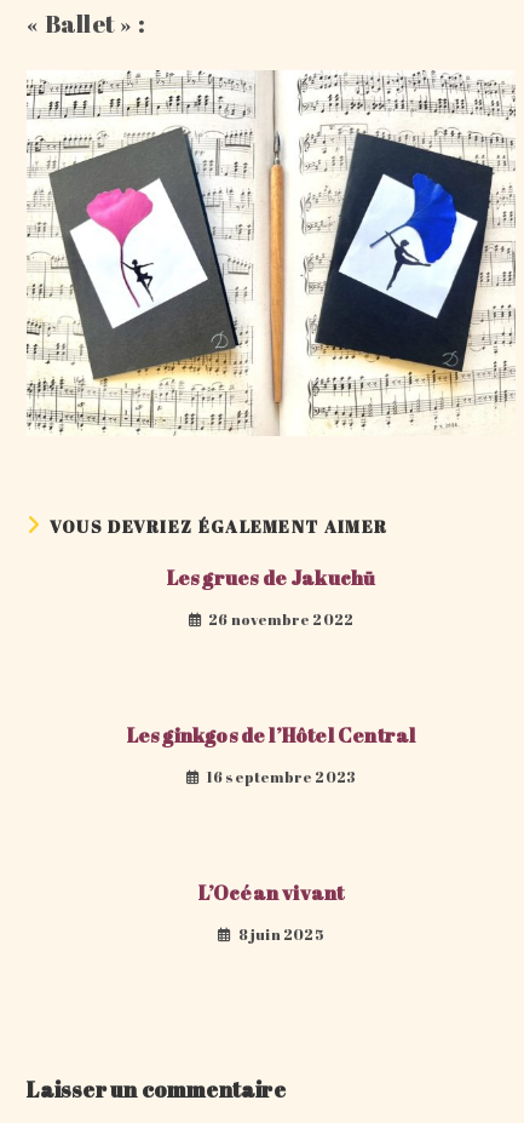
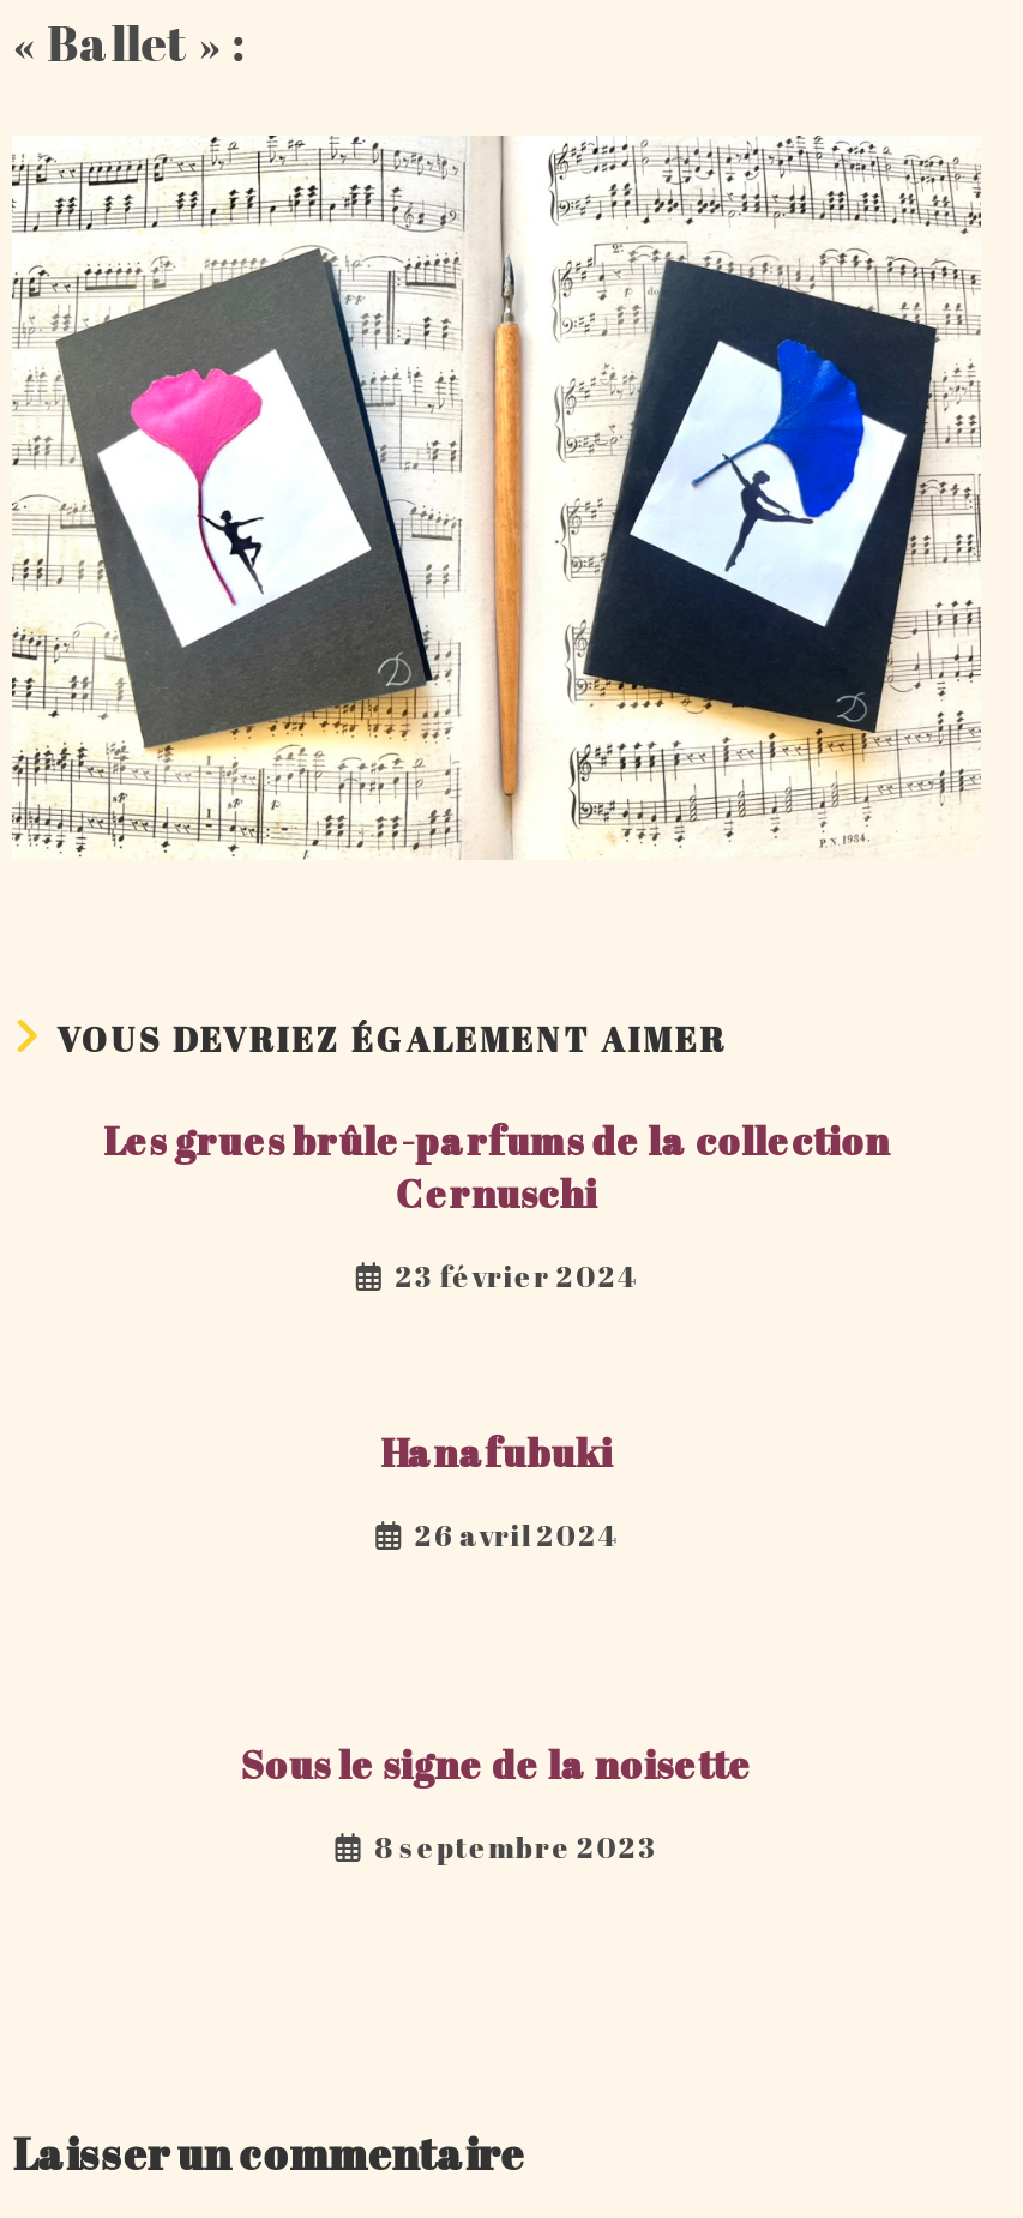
[166,565,376,591] Les grues de Jakuchū -> [103,1115,890,1220] Les grues brûle-parfums de la collection | Cernuschi
[208,610,354,629] 26 novembre 2022 -> [395,1256,637,1295] 23 février 2024
[126,722,416,749] Les ginkgos de l’Hôtel Central -> [380,1427,613,1479] Hanafubuki
[206,767,356,786] 16 septembre 2023 -> [414,1515,617,1554] 26 avril 2024
[198,880,344,906] L’Océan vivant -> [240,1738,753,1791] Sous le signe de la noisette
[238,925,324,944] 8 juin 2025 -> [374,1827,658,1866] 8 septembre 2023

